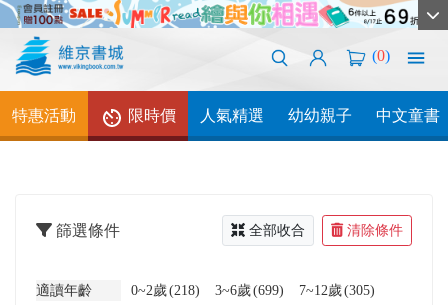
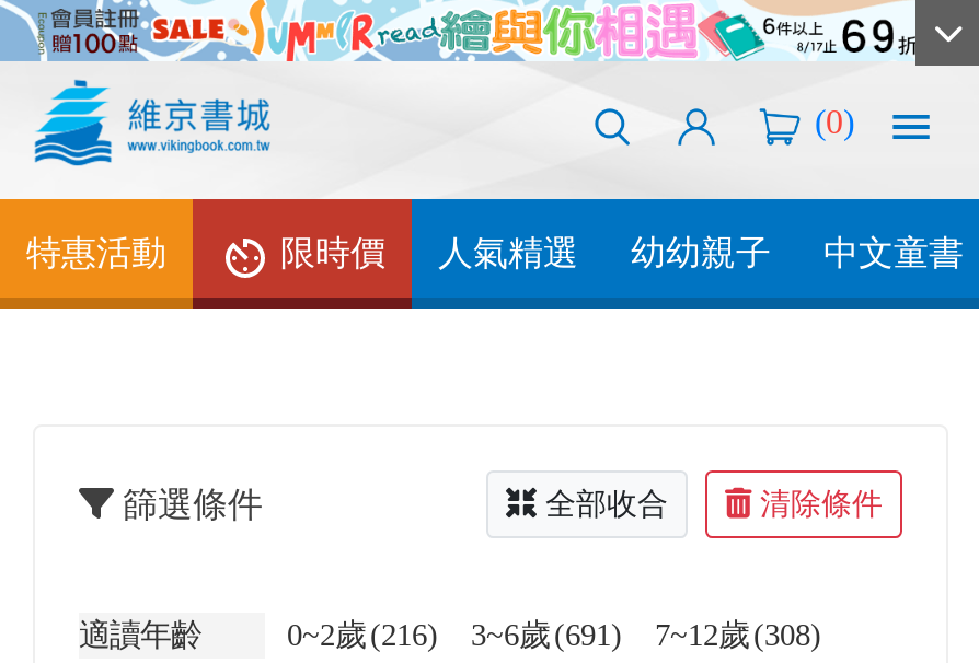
[131,282,200,298] 0~2歲 (218) -> [287,617,438,652] 0~2歲 (216)
[215,282,284,298] 3~6歲 (699) -> [471,617,622,652] 3~6歲 (691)
[299,282,375,298] 7~12歲 (305) -> [655,617,821,652] 7~12歲 (308)

